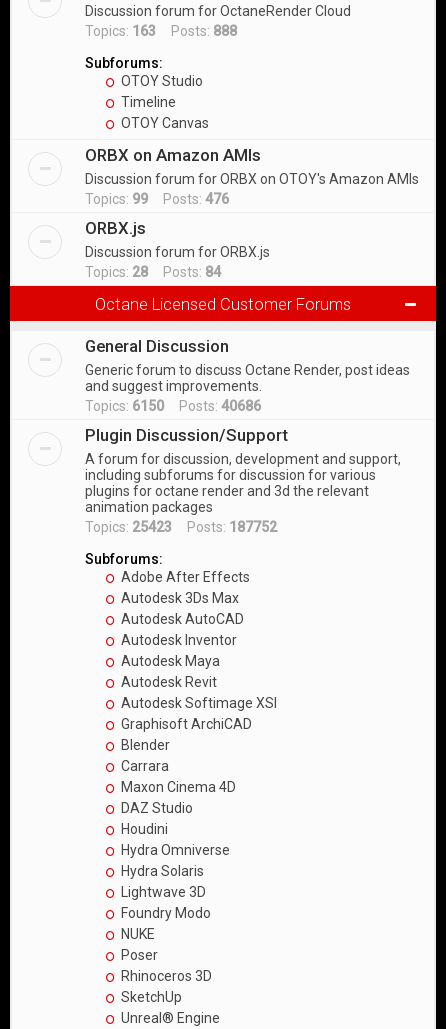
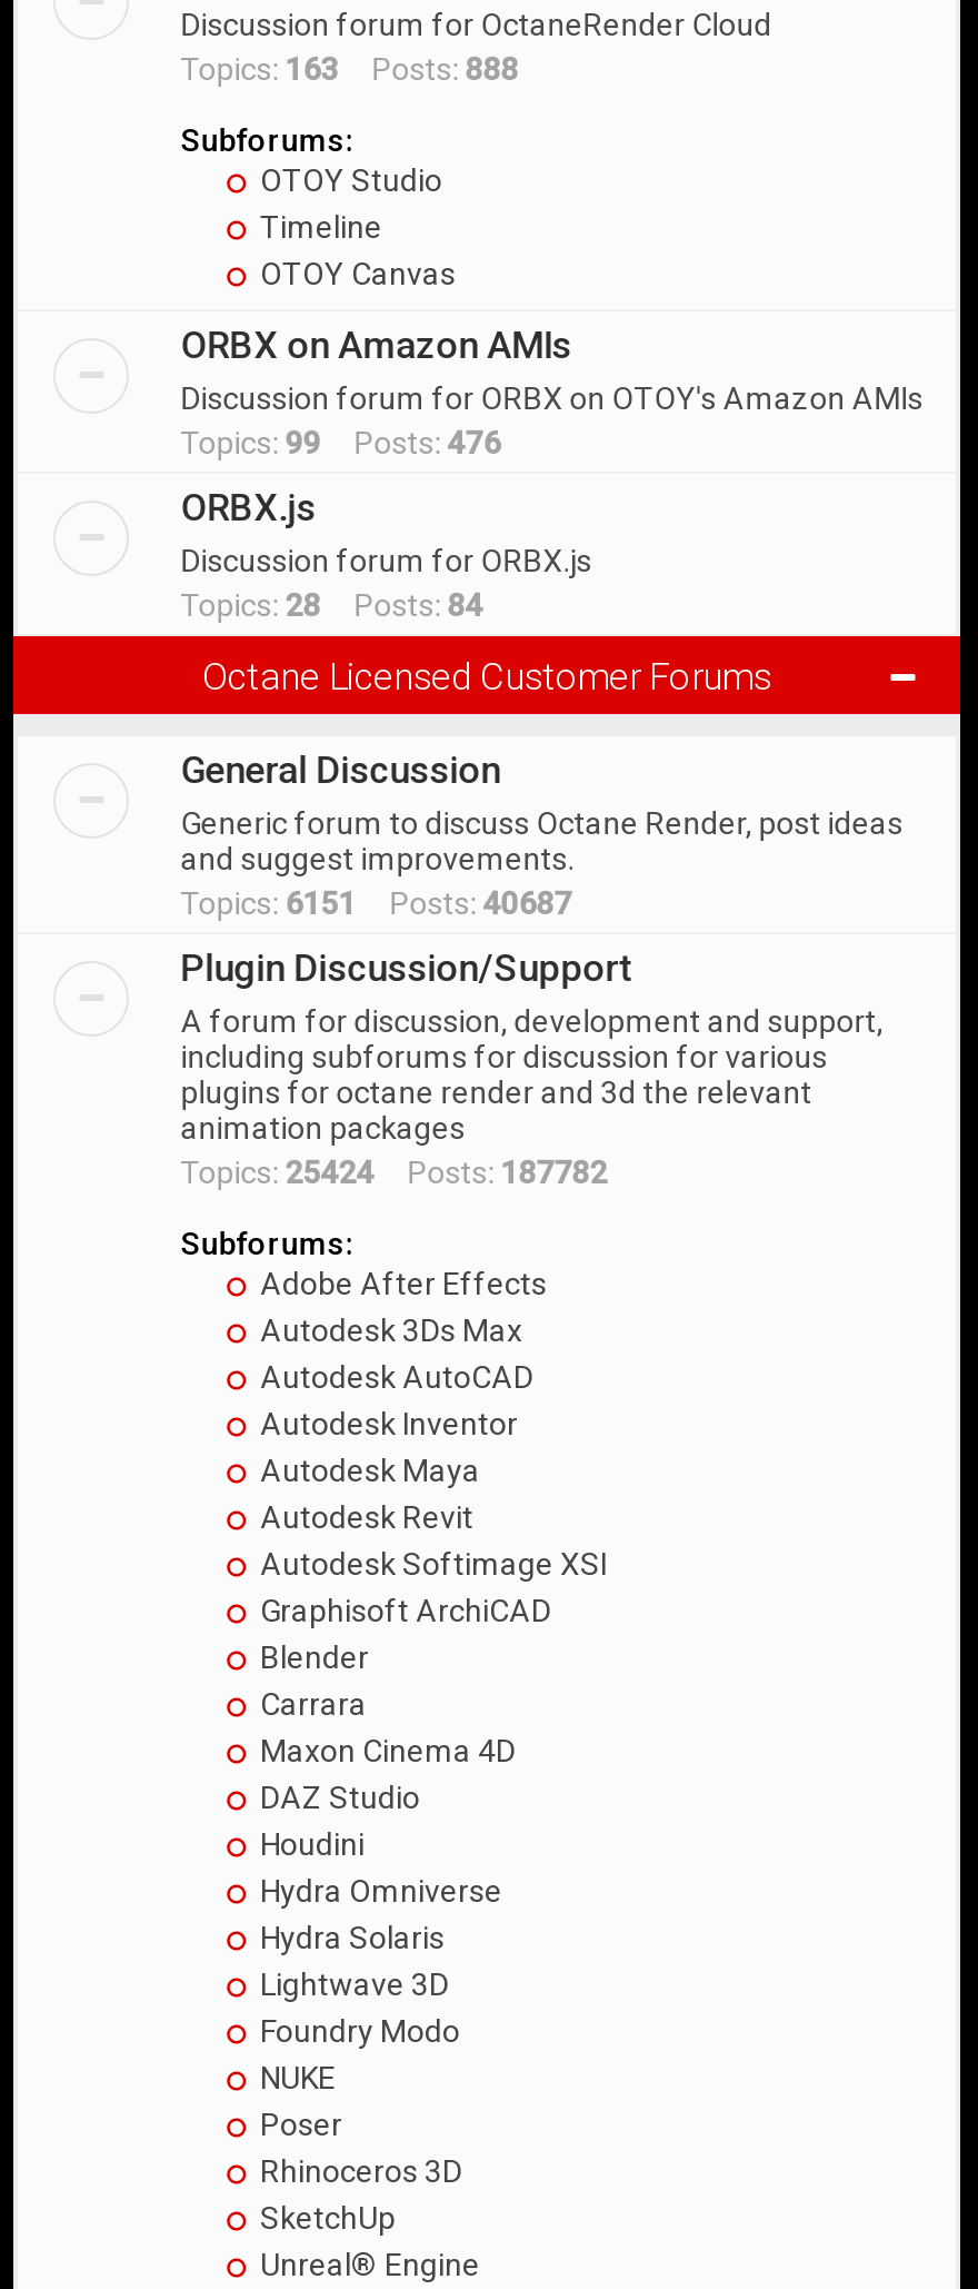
[85,398,261,414] Topics: 6150 Posts: 40686 -> [180,885,572,921] Topics: 6151 Posts: 40687
[85,519,277,535] Topics: 25423 Posts: 187752 -> [180,1155,607,1190] Topics: 25424 Posts: 187782

